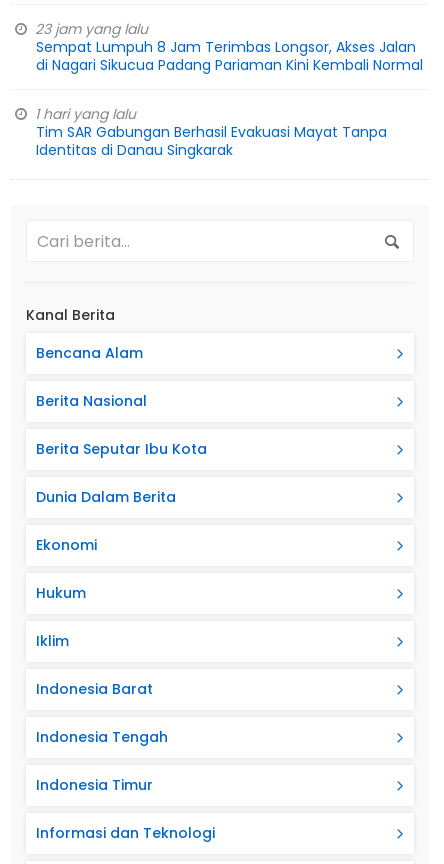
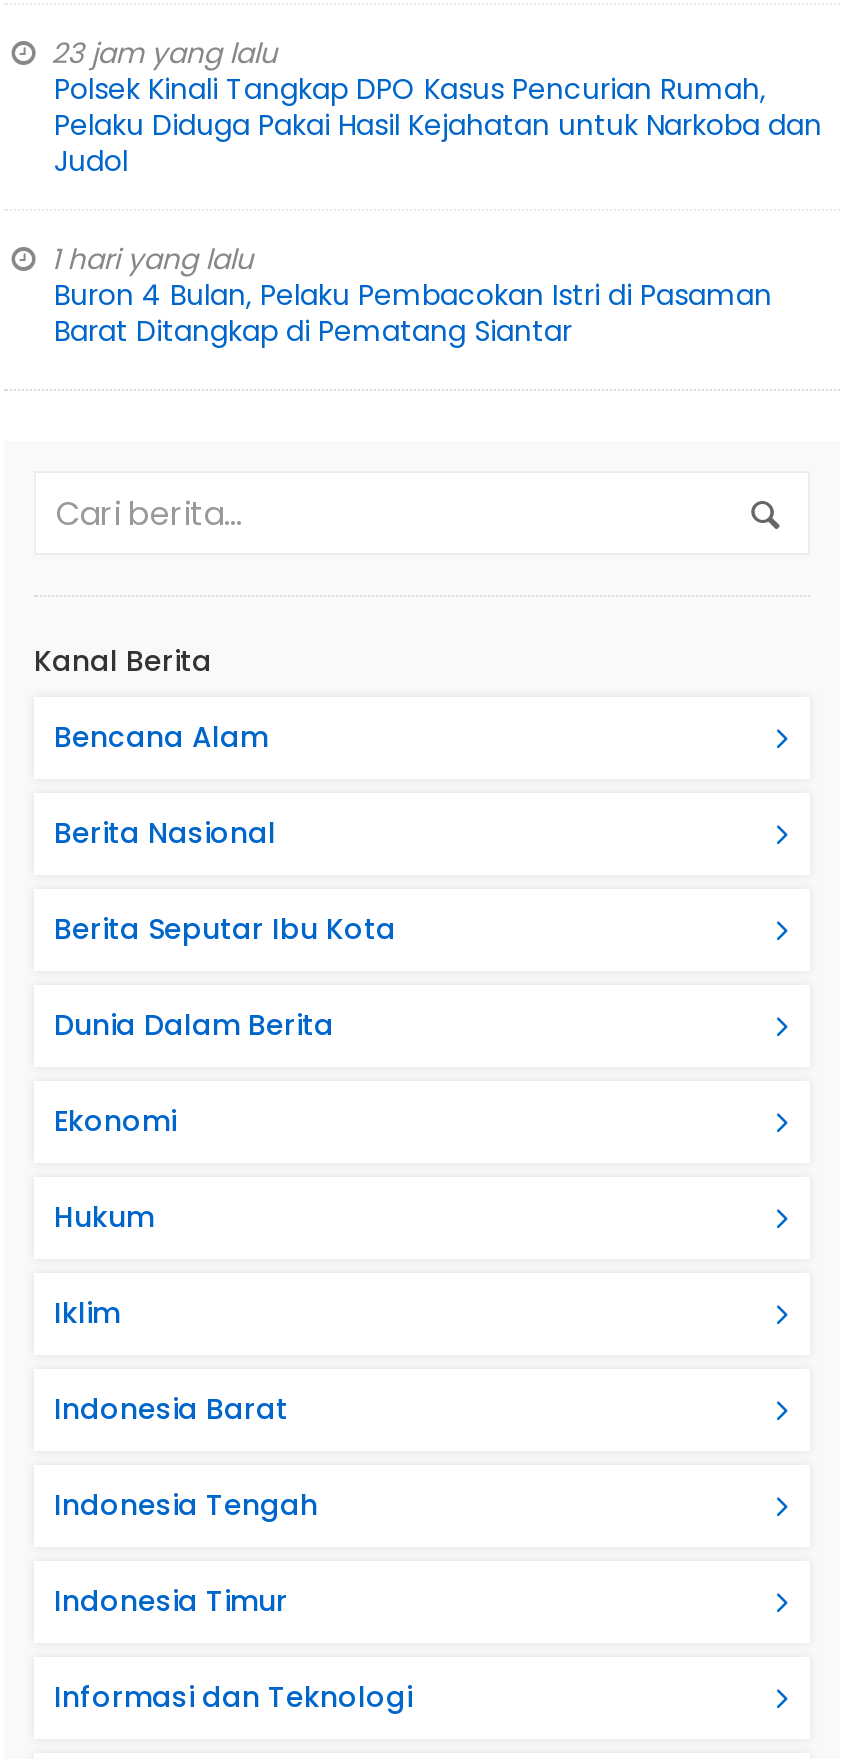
[36,37,423,75] Sempat Lumpuh 8 Jam Terimbas Longsor, Akses Jalan | di Nagari Sikucua Padang Pariaman Kini Kembali Normal -> [54,69,822,181] Polsek Kinali Tangkap DPO Kasus Pencurian Rumah, | Pelaku Diduga Pakai Hasil Kejahatan untuk Narkoba dan | Judol
[36,122,387,160] Tim SAR Gabungan Berhasil Evakuasi Mayat Tanpa | Identitas di Danau Singkarak -> [54,275,772,351] Buron 4 Bulan, Pelaku Pembacokan Istri di Pasaman | Barat Ditangkap di Pematang Siantar

